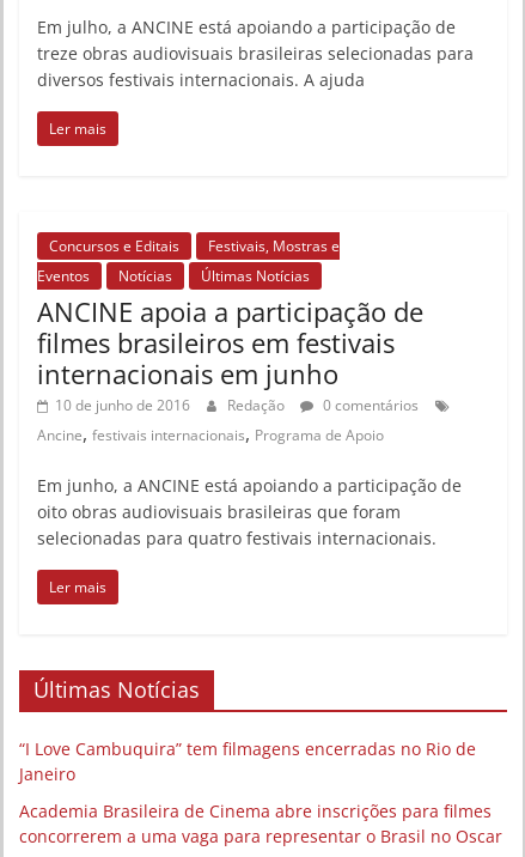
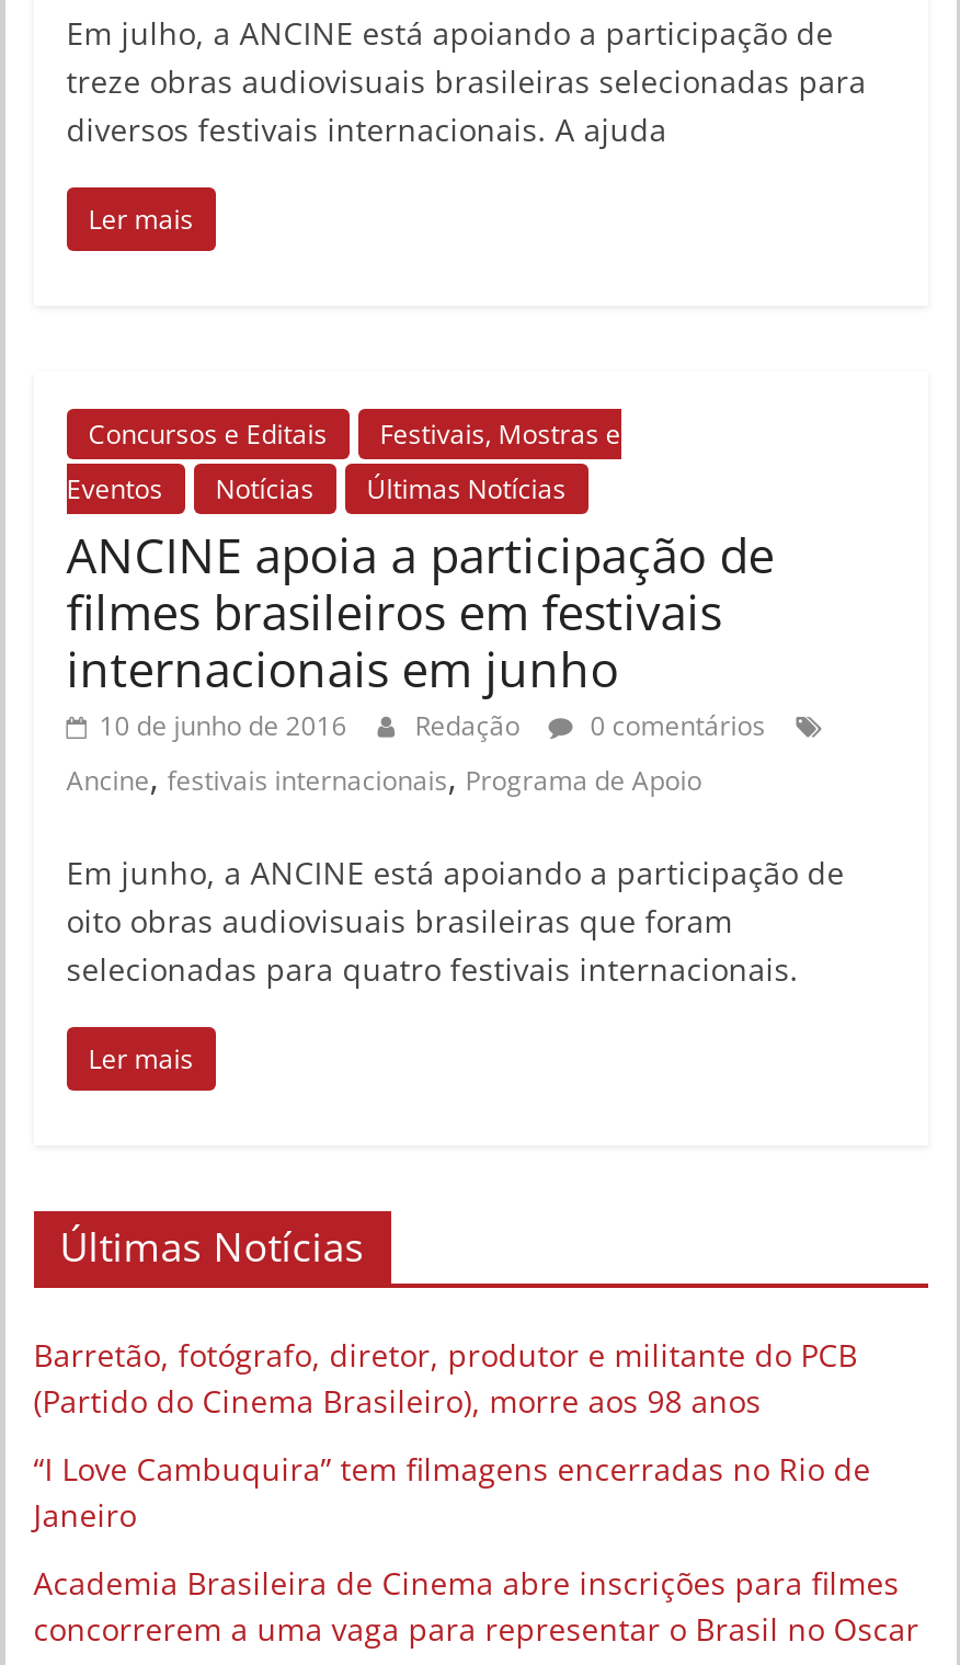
none -> [34,1333,858,1421] Barretão, fotógrafo, diretor, produtor e militante do PCB | (Partido do Cinema Brasileiro), morre aos 98 anos

